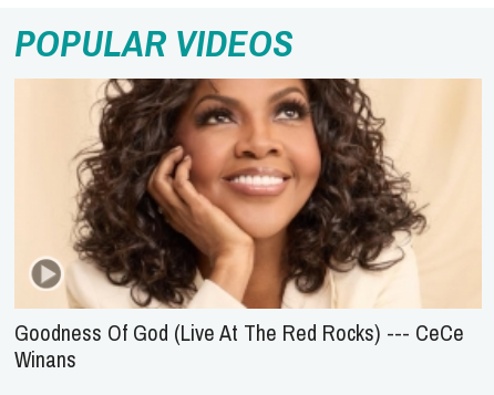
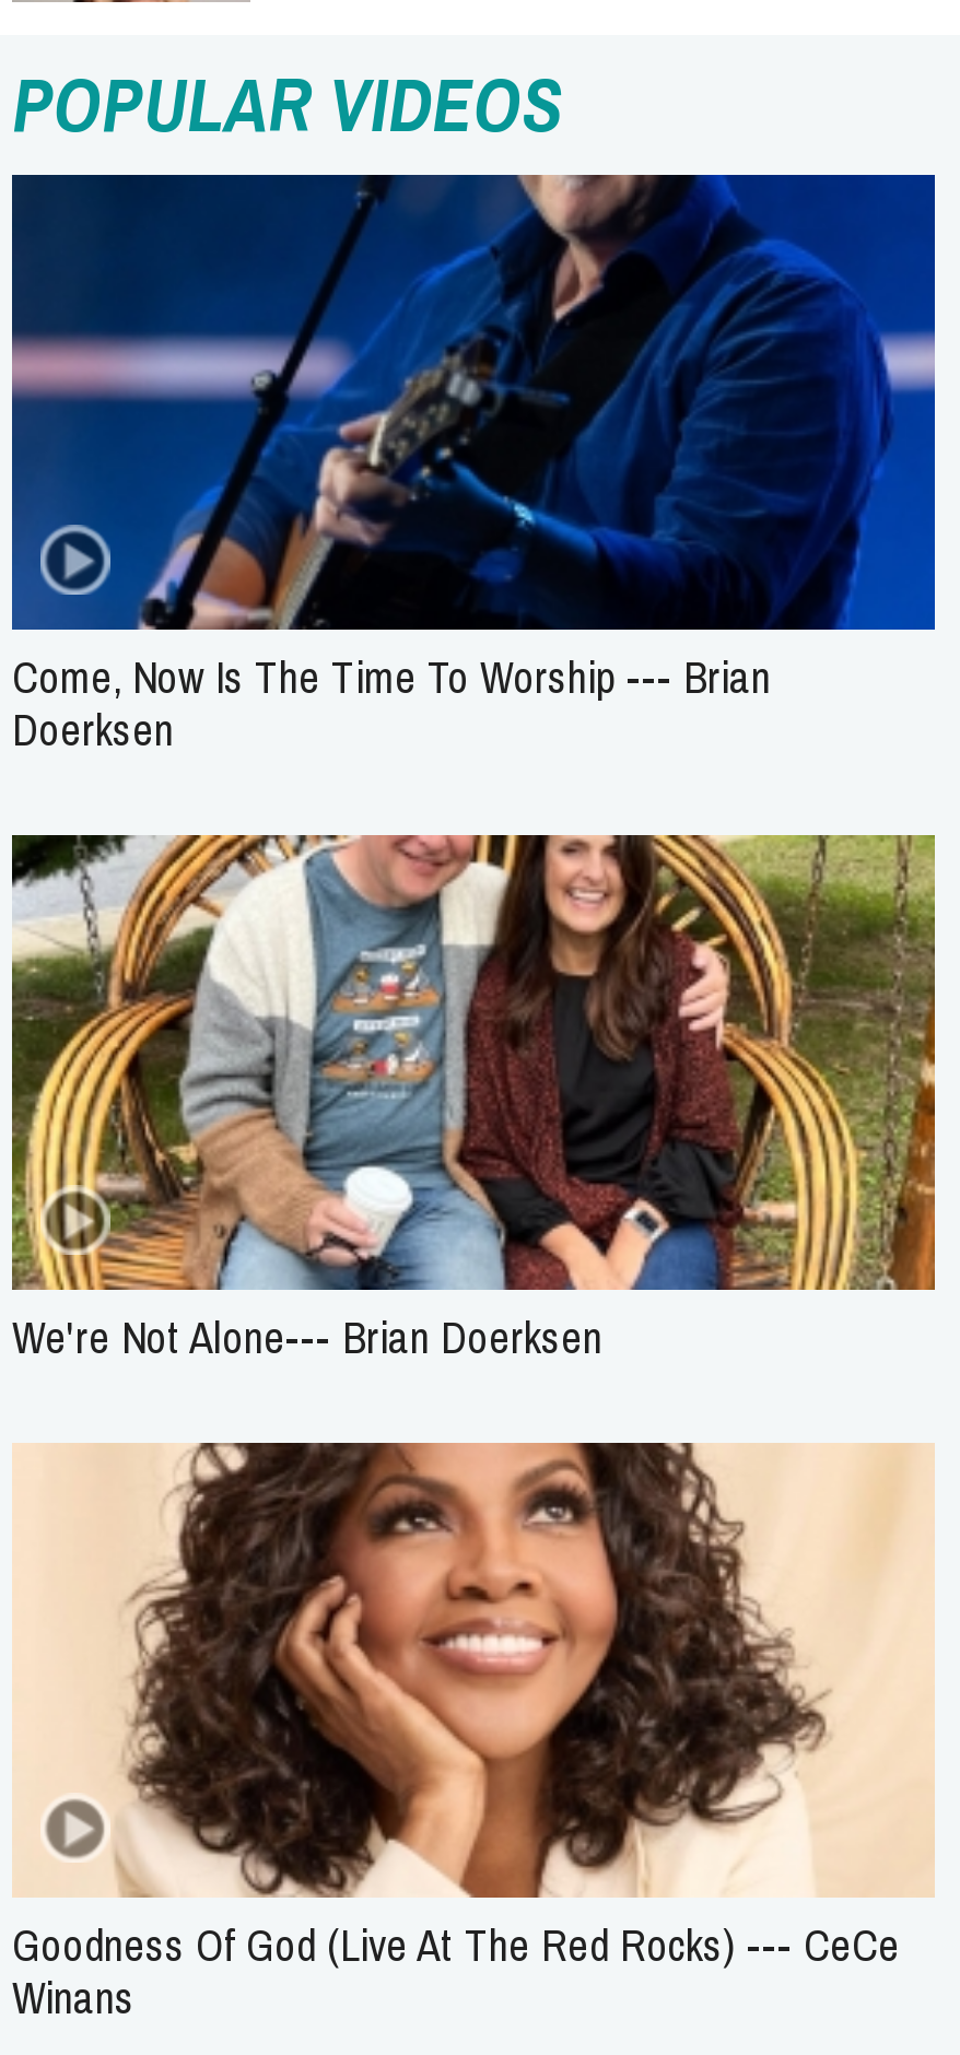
none -> [10,173,937,758] [image] | Come, Now Is The Time To Worship --- Brian | Doerksen
none -> [10,833,937,1366] [image] | We're Not Alone--- Brian Doerksen

